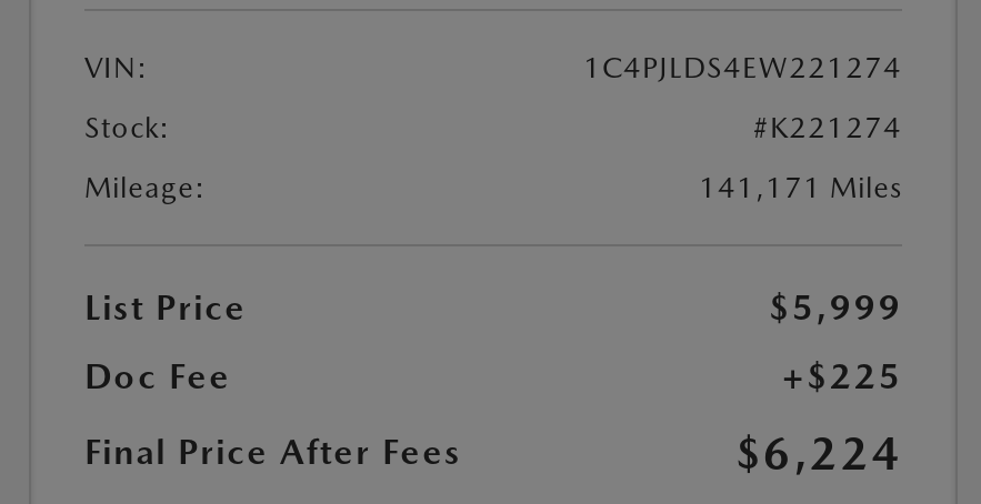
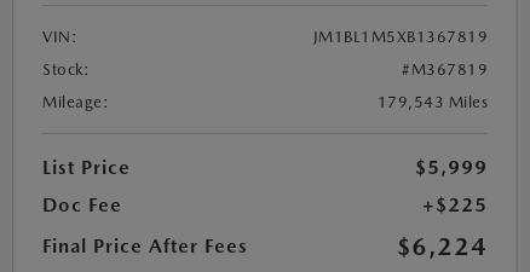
[583,51,902,85] 1C4PJLDS4EW221274 -> [313,27,488,45] JM1BL1M5XB1367819
[753,111,902,145] #K221274 -> [402,60,488,78] #M367819
[699,171,902,204] 141,171 Miles -> [377,93,488,111] 179,543 Miles

